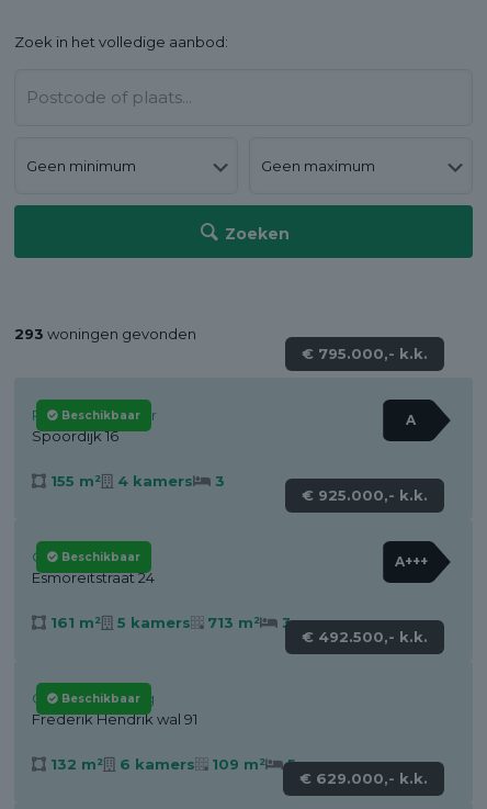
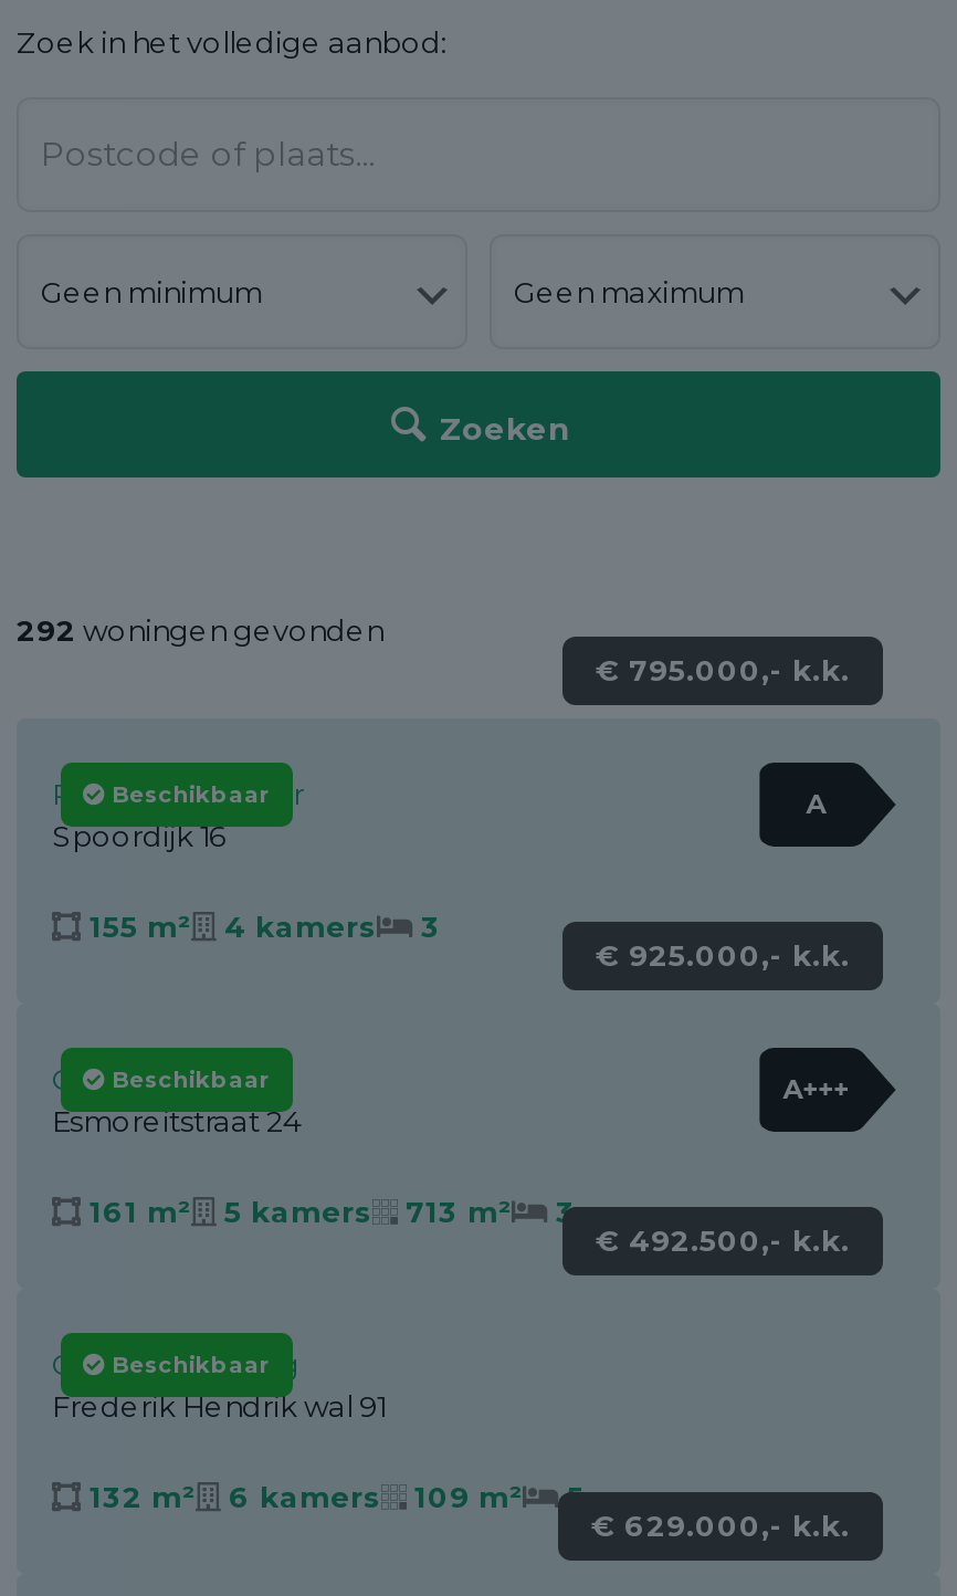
[14,325,196,342] 293 woningen gevonden -> [17,612,383,647] 292 woningen gevonden

